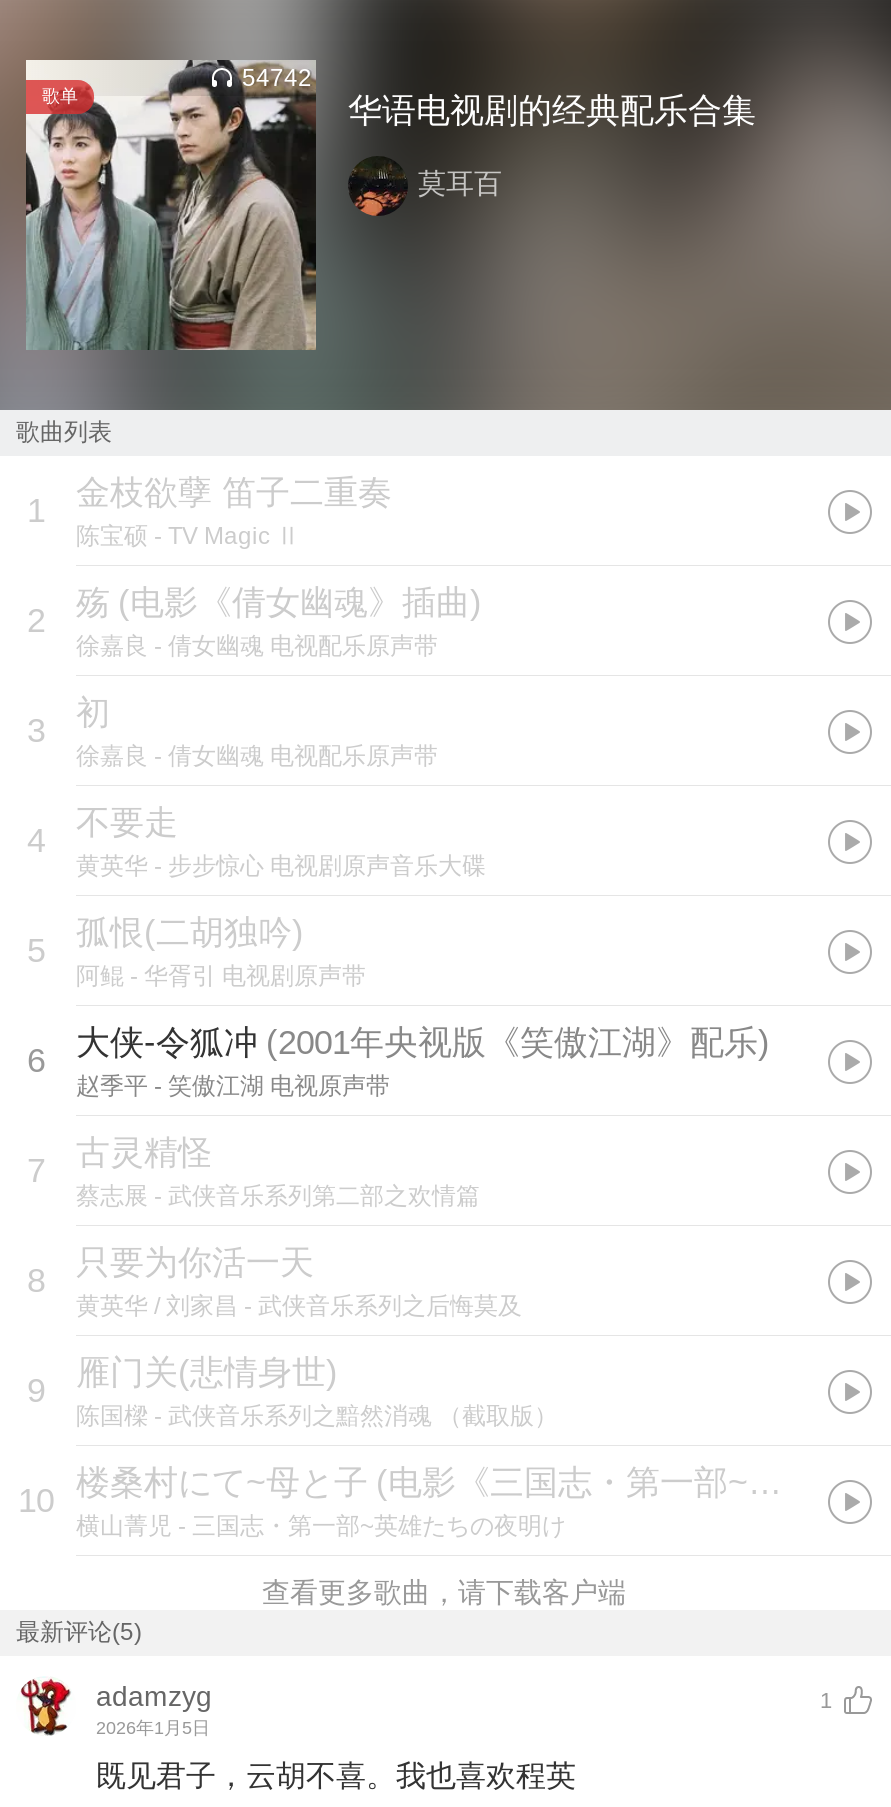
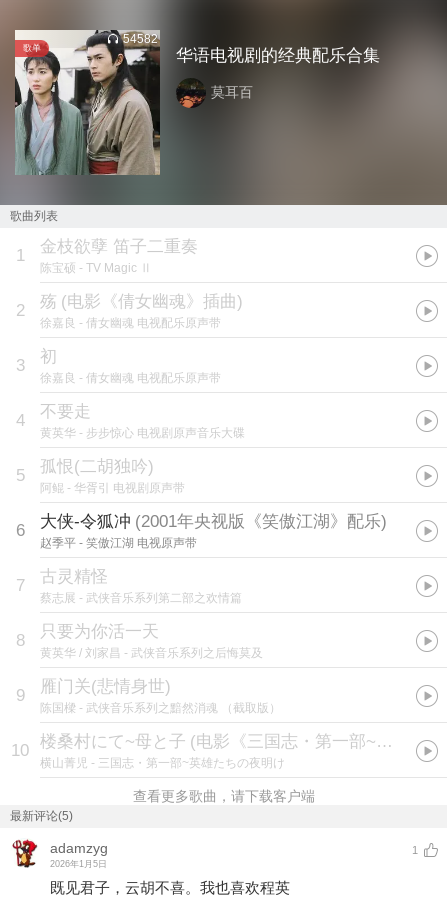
[242,64,312,92] 54742 -> [123,32,158,46] 54582

